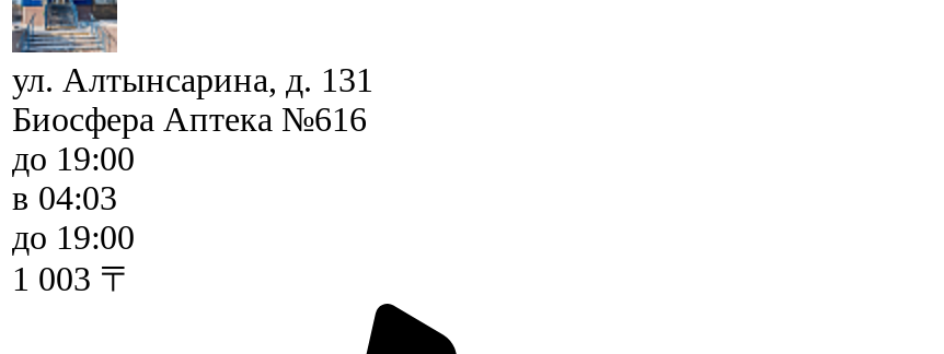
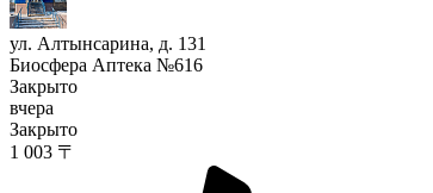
[12,139,135,255] до 19:00 | в 04:03 | до 19:00 -> [10,76,78,139] Закрыто | вчера | Закрыто

